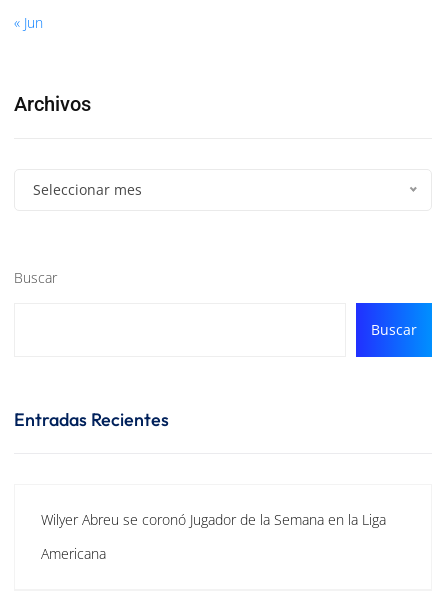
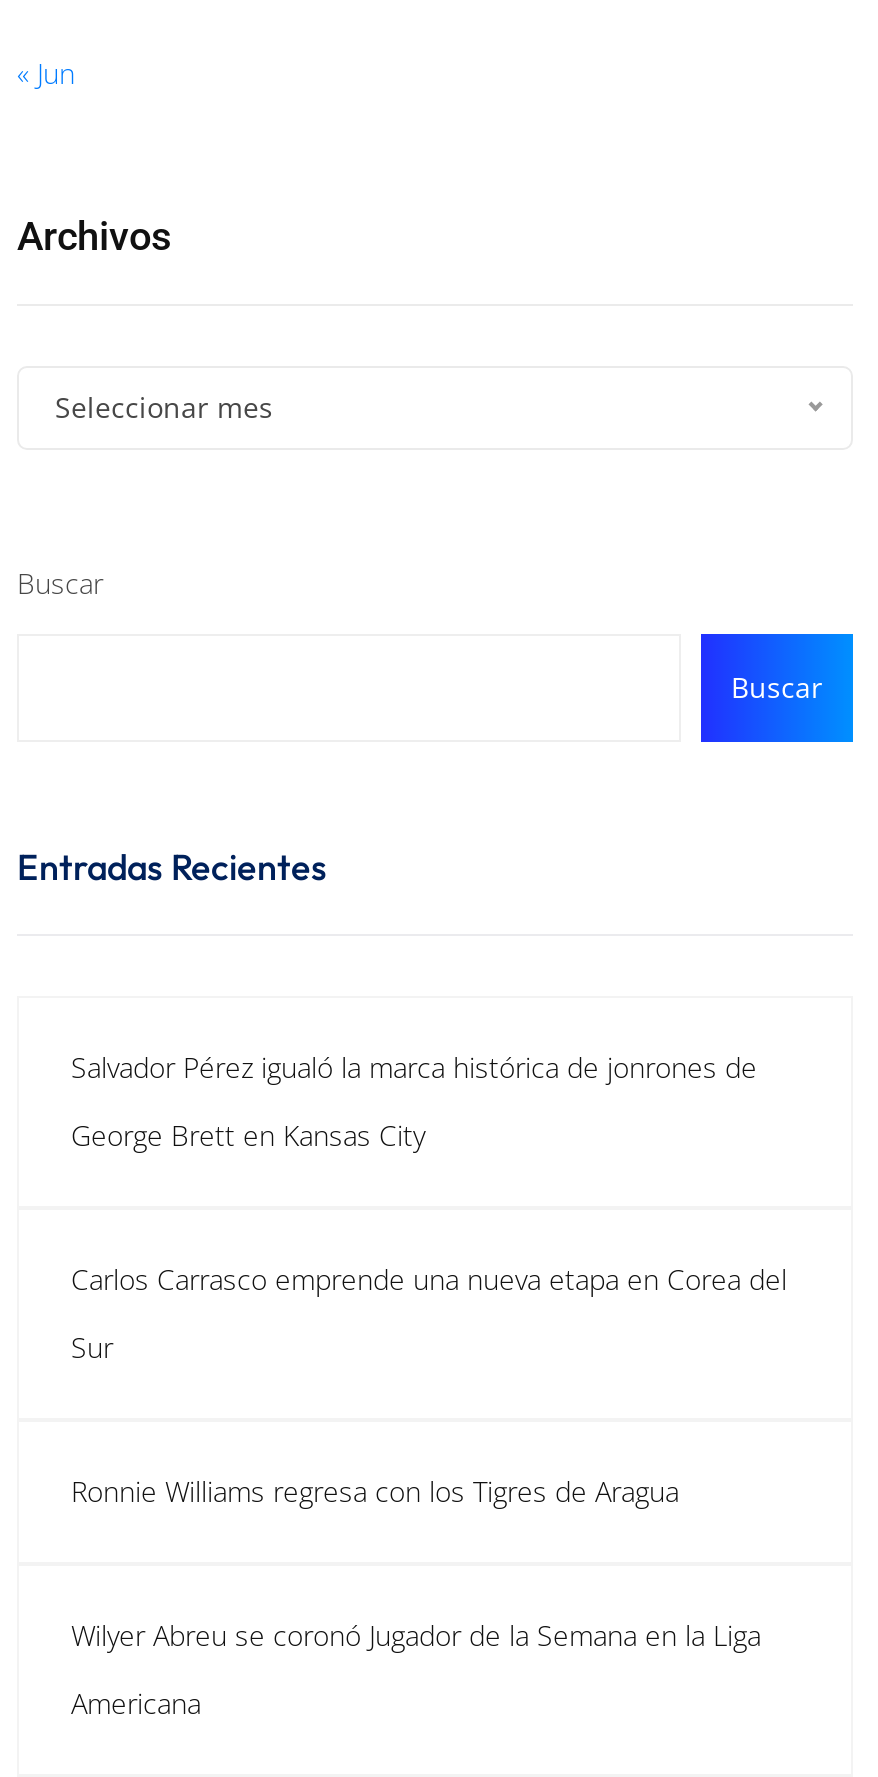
none -> [71,1048,757,1154] Salvador Pérez igualó la marca histórica de jonrones de | George Brett en Kansas City
none -> [71,1260,787,1366] Carlos Carrasco emprende una nueva etapa en Corea del | Sur
none -> [71,1472,679,1510] Ronnie Williams regresa con los Tigres de Aragua

